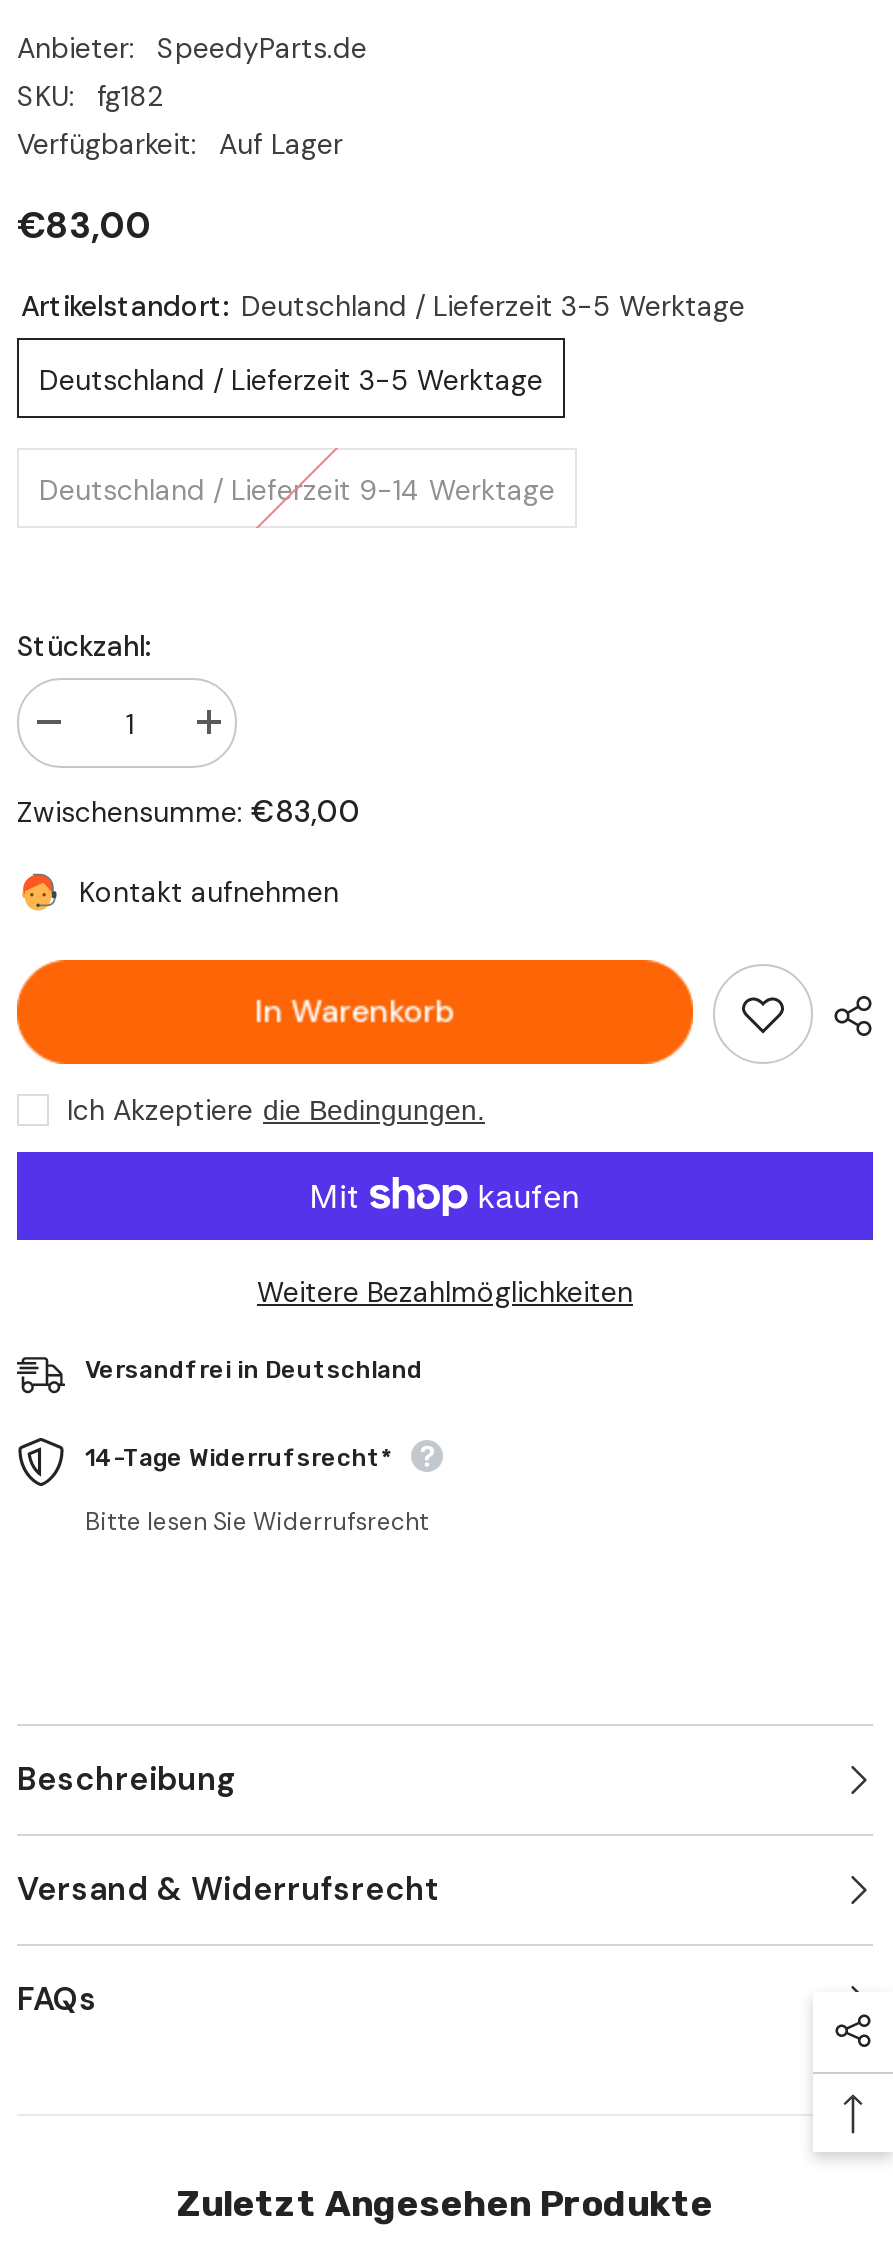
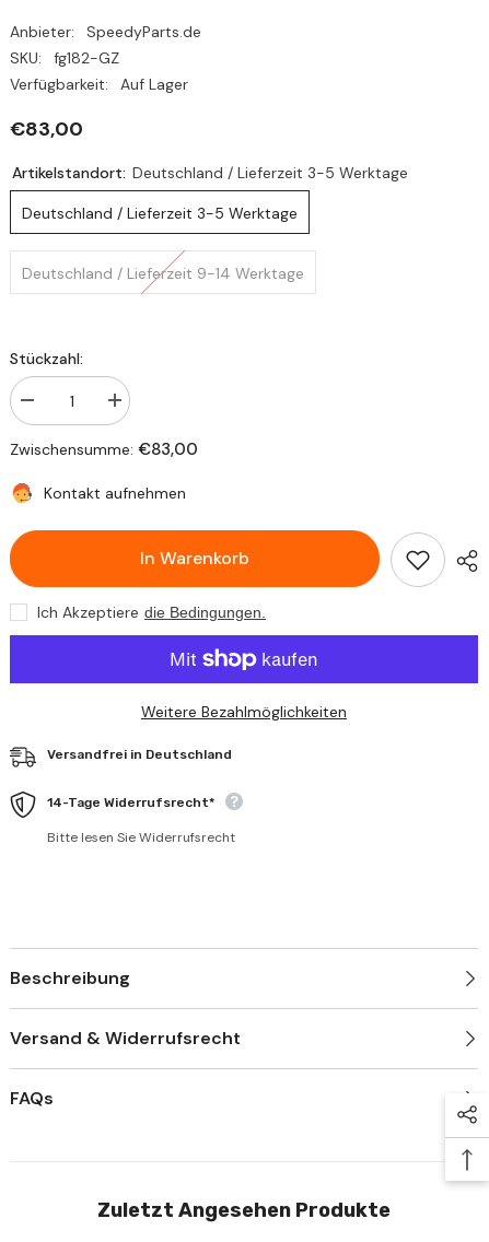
[17,78,163,114] SKU: fg182 -> [10,48,119,68] SKU: fg182-GZ

